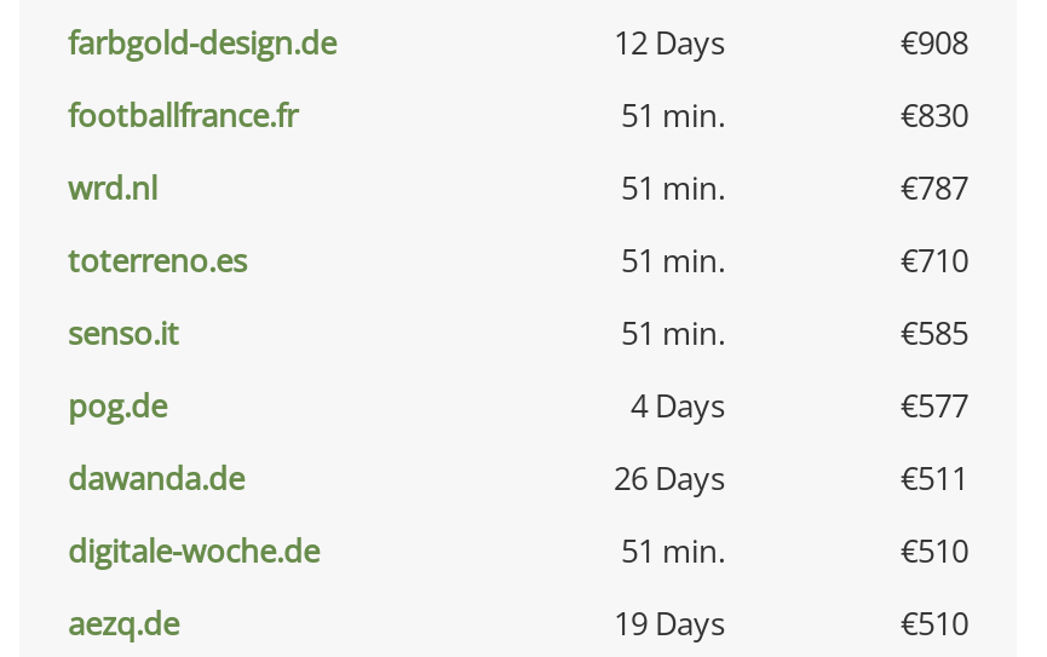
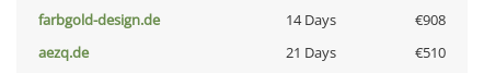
[614,21,725,64] 12 Days -> [285,10,336,29] 14 Days
[68,93,968,572] footballfrance.fr | 51 min. | €830 | wrd.nl | 51 min. | €787 | toterreno.es | 51 min. | €710 | senso.it | 51 min. | €585 | pog.de | 4 Days | €577 | dawanda.de | 26 Days | €511 | digitale-woche.de | 51 min. | €510 -> none
[614,601,725,645] 19 Days -> [285,42,336,62] 21 Days

